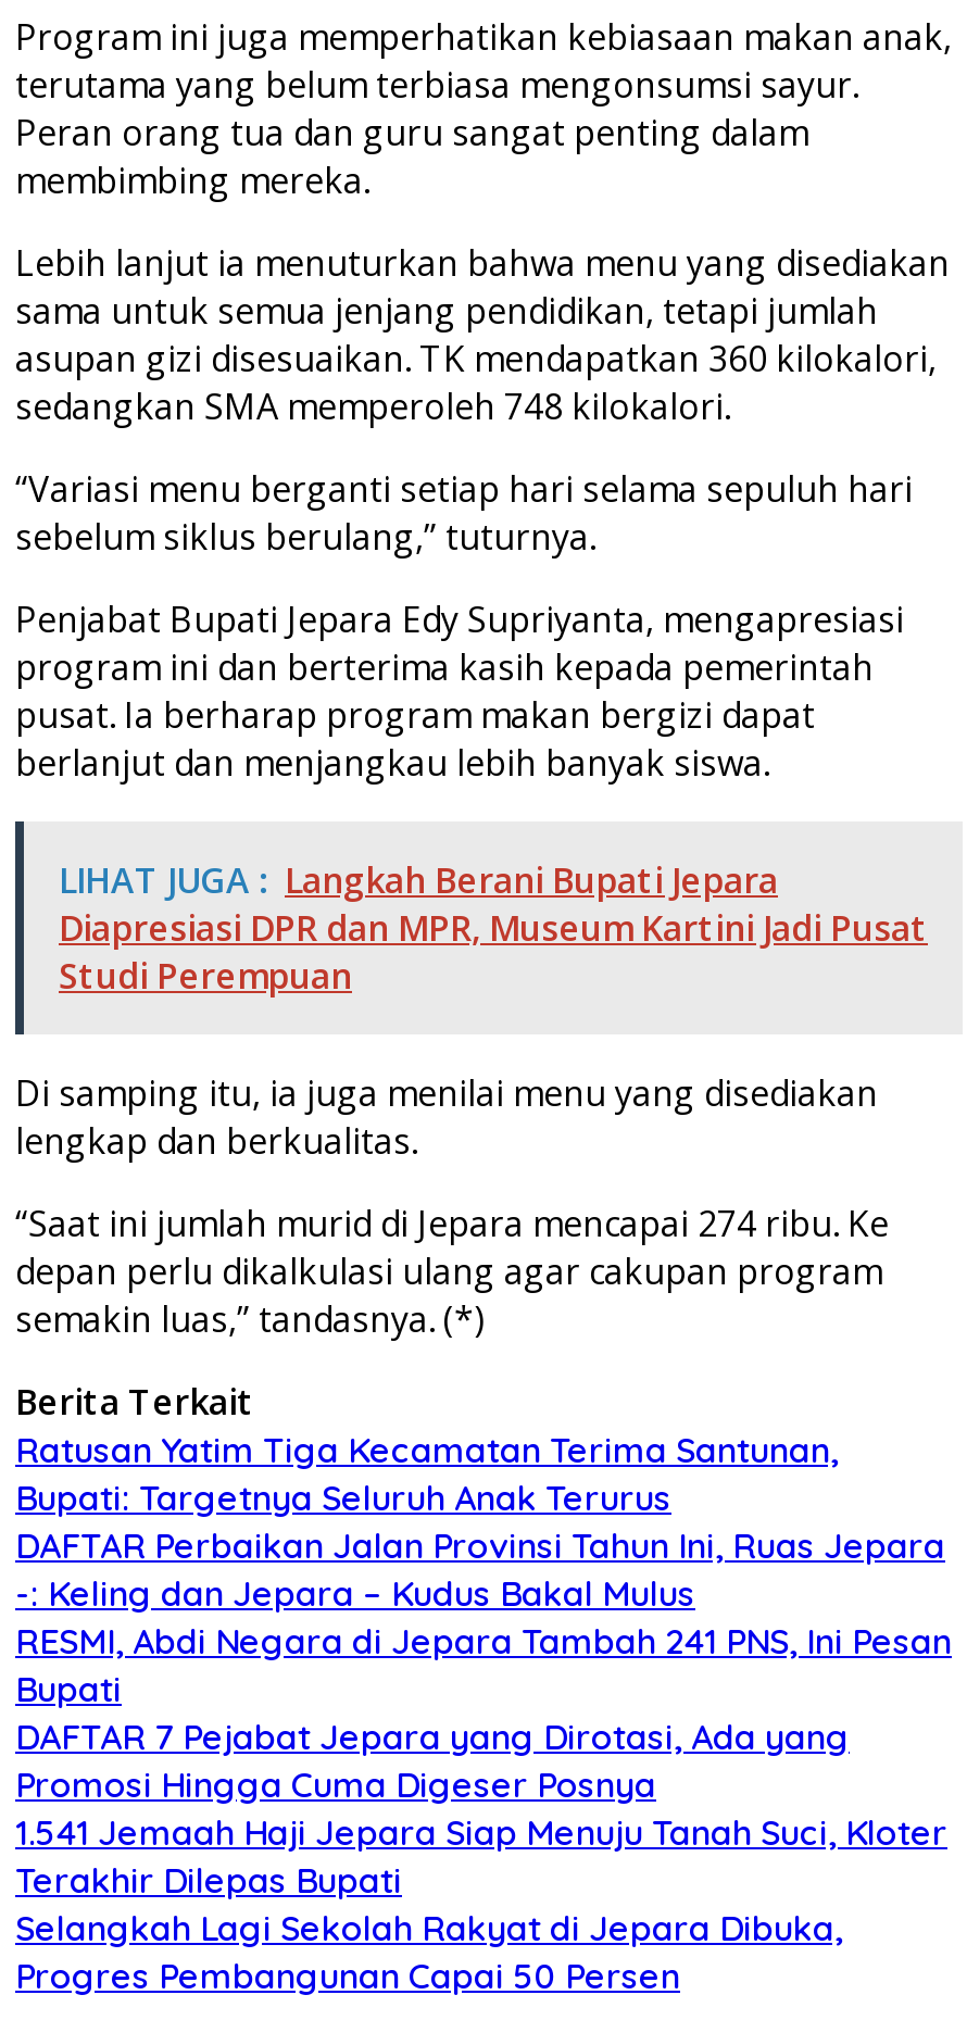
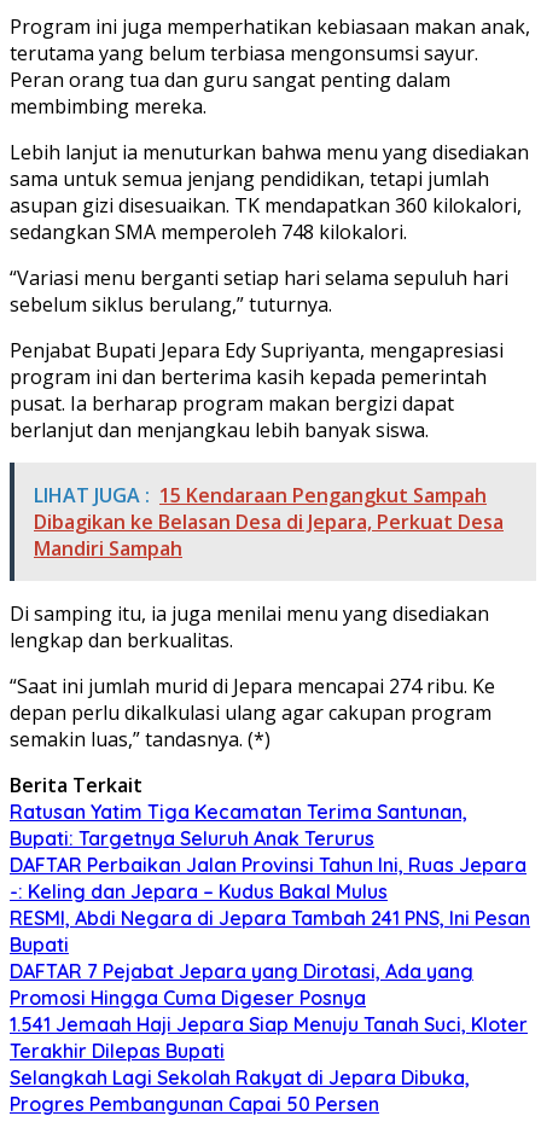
[59,856,928,999] LIHAT JUGA : Langkah Berani Bupati Jepara | Diapresiasi DPR dan MPR, Museum Kartini Jadi Pusat | Studi Perempuan -> [34,482,504,561] LIHAT JUGA : 15 Kendaraan Pengangkut Sampah | Dibagikan ke Belasan Desa di Jepara, Perkuat Desa | Mandiri Sampah

